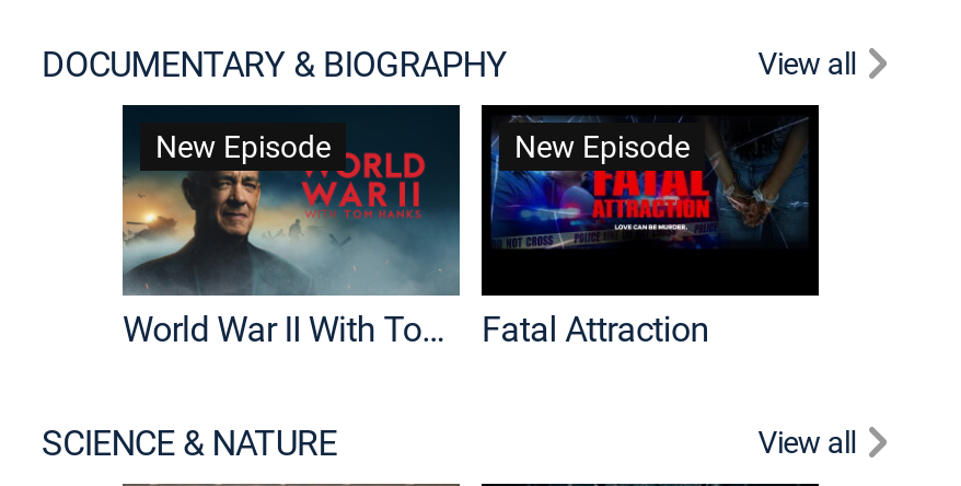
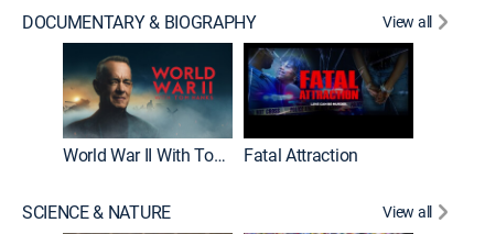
[155,126,331,167] New Episode -> none
[514,126,690,167] New Episode -> none

